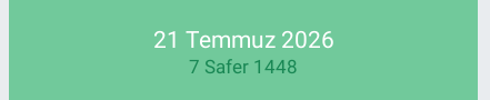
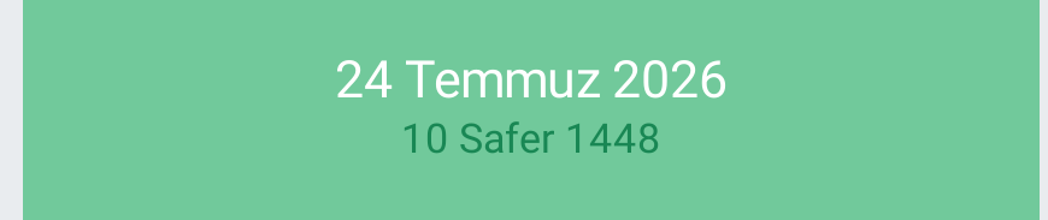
[153,26,334,78] 21 Temmuz 2026 | 7 Safer 1448 -> [335,50,728,163] 24 Temmuz 2026 | 10 Safer 1448

